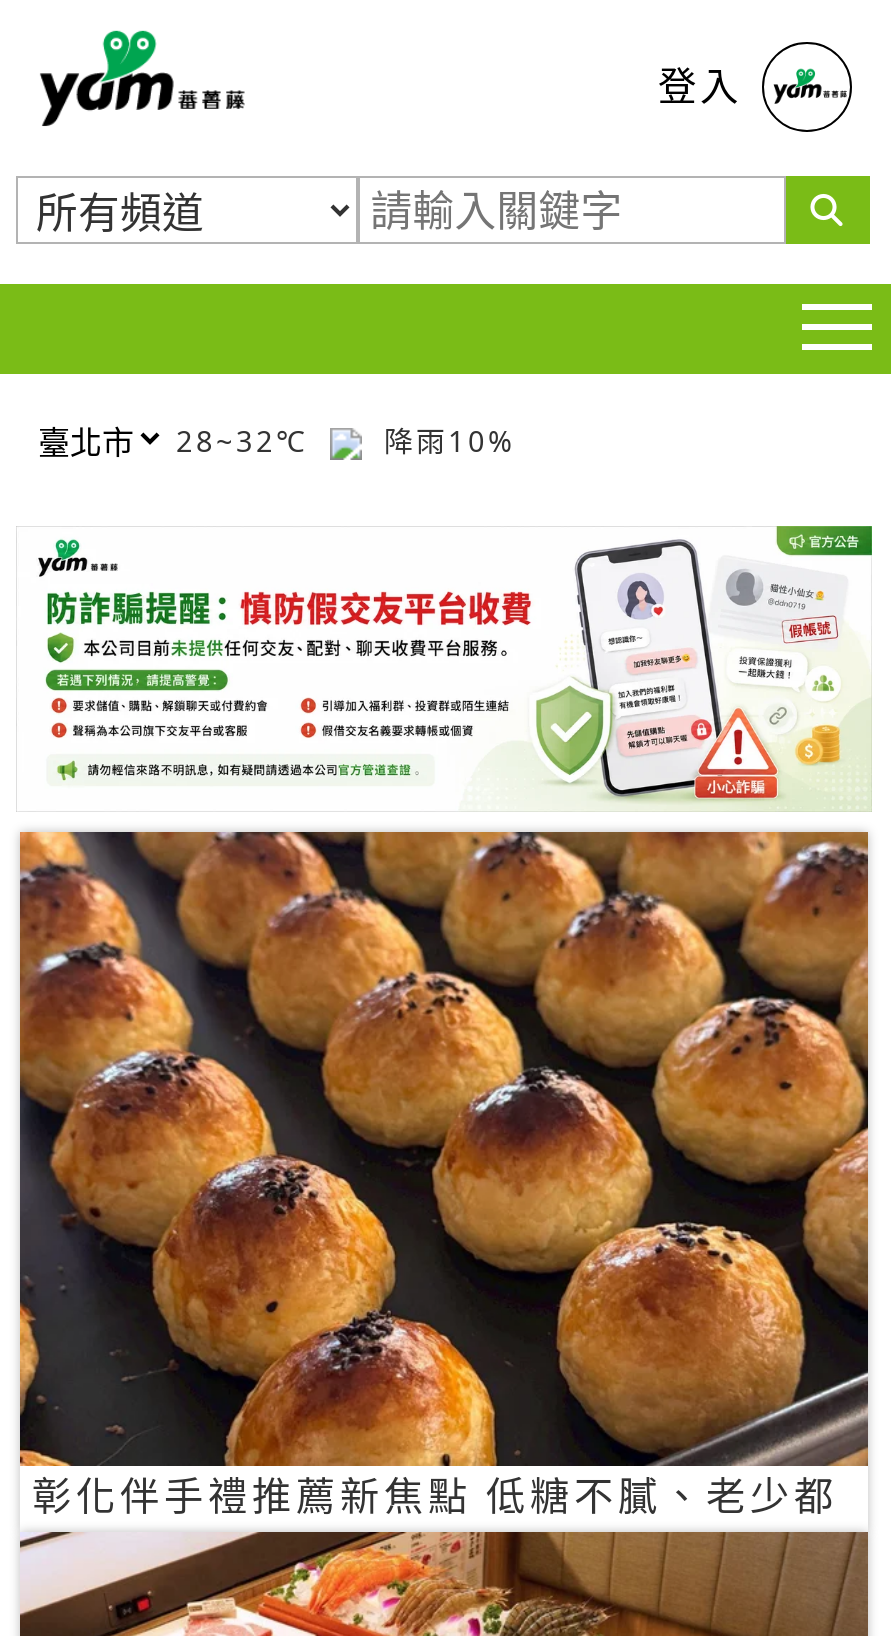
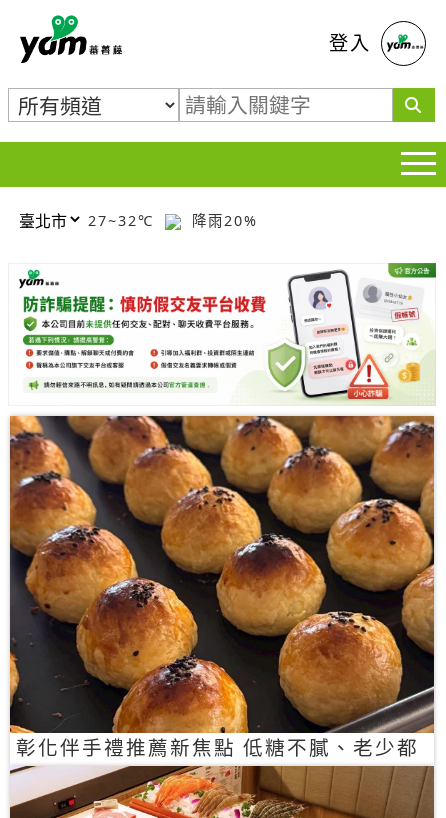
[176,421,320,459] 28~32℃ -> [88,210,160,229] 27~32℃
[372,421,516,459] 降雨10% -> [186,210,258,229] 降雨20%

